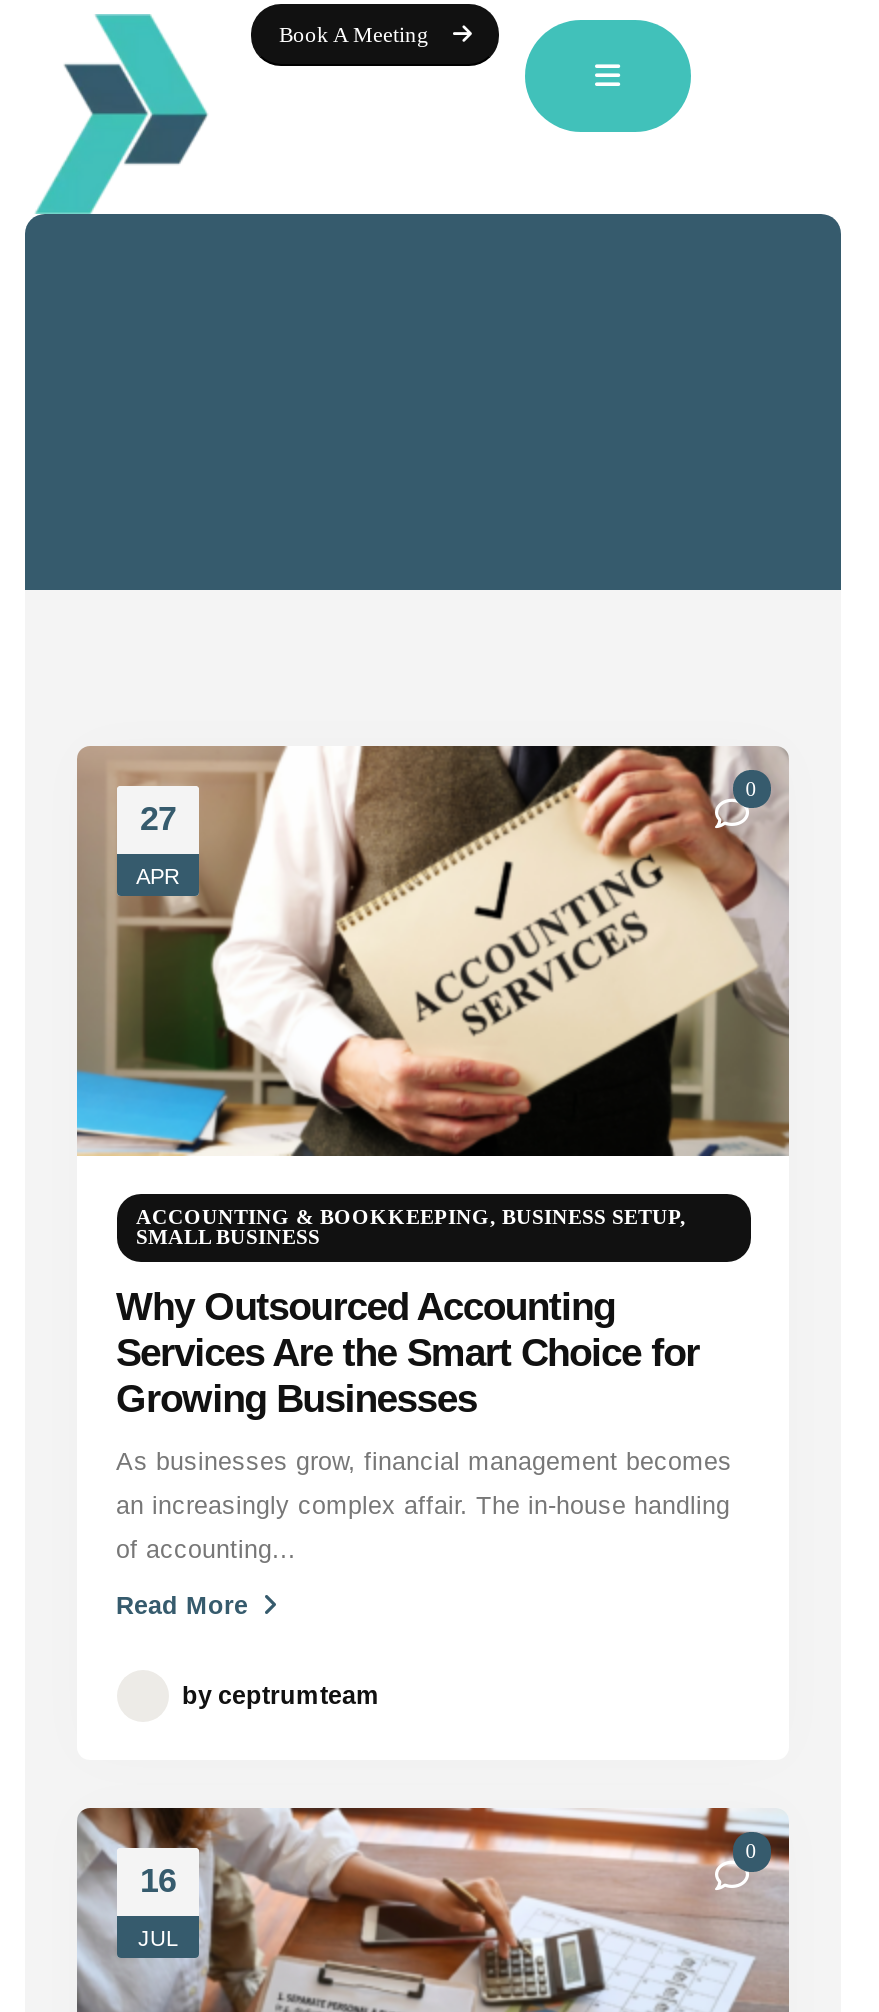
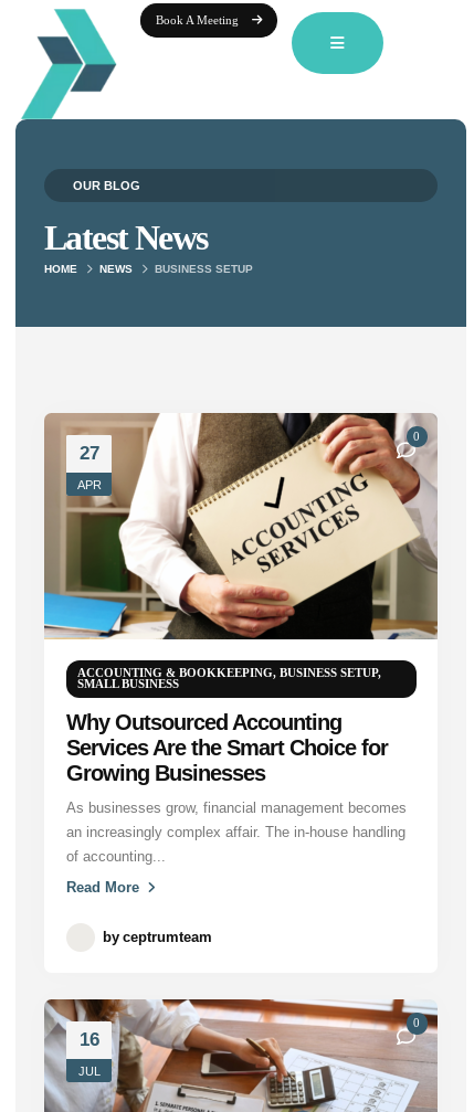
none -> [44,179,253,275] OUR BLOG | Latest News | HOME | NEWS | BUSINESS SETUP

